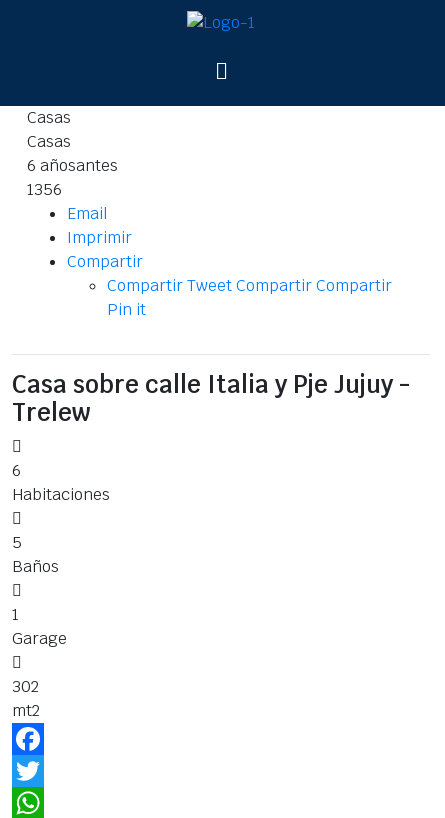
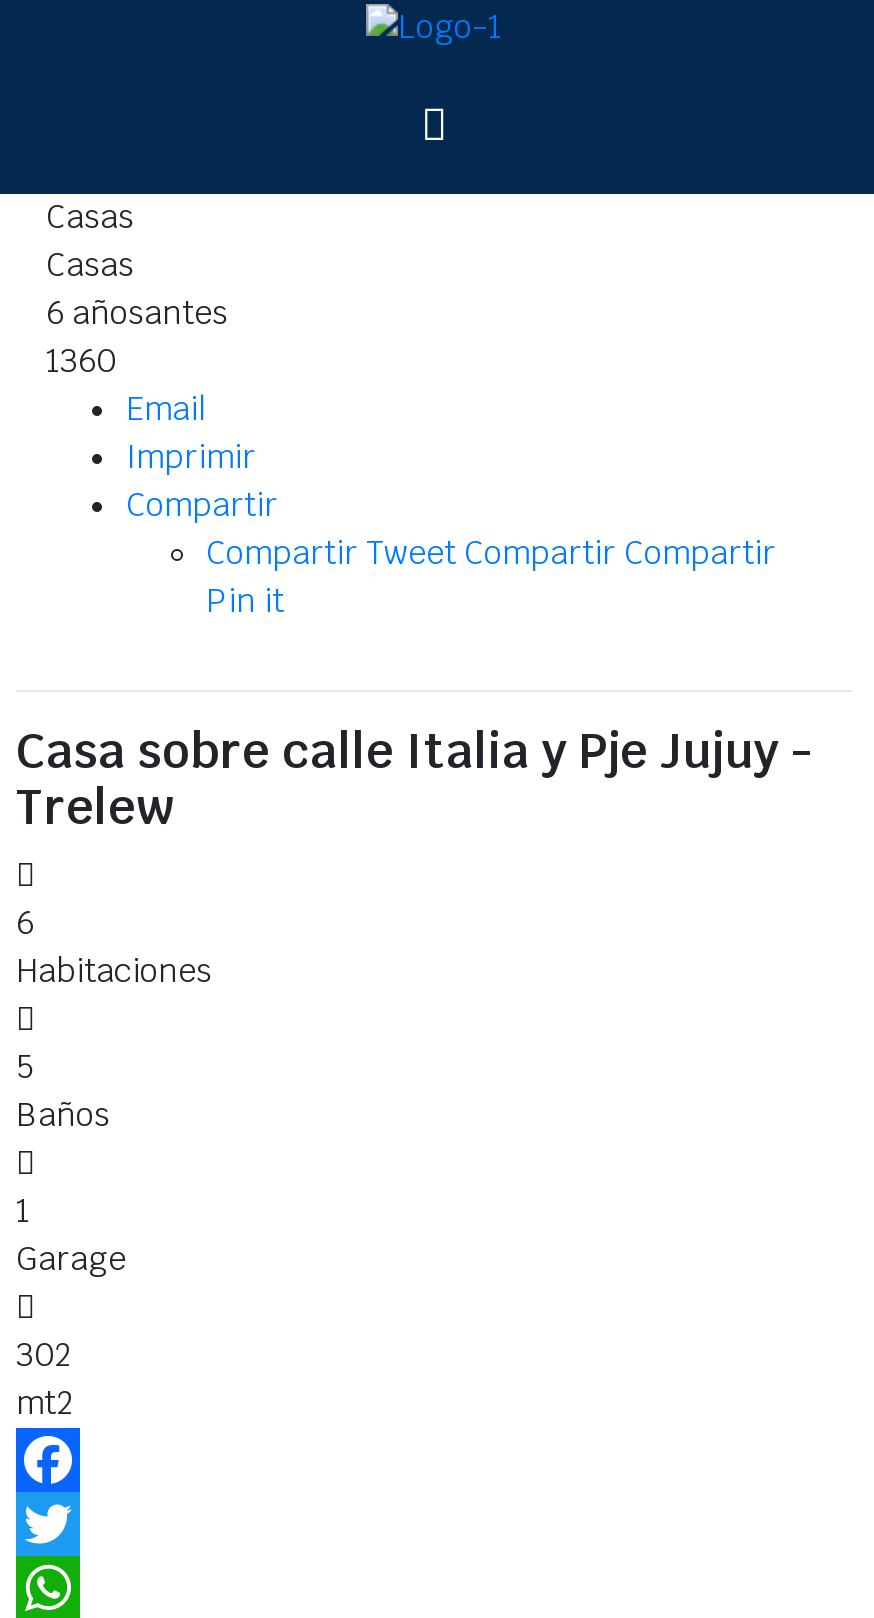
[27,179,62,200] 1356 -> [46,339,116,381] 1360

